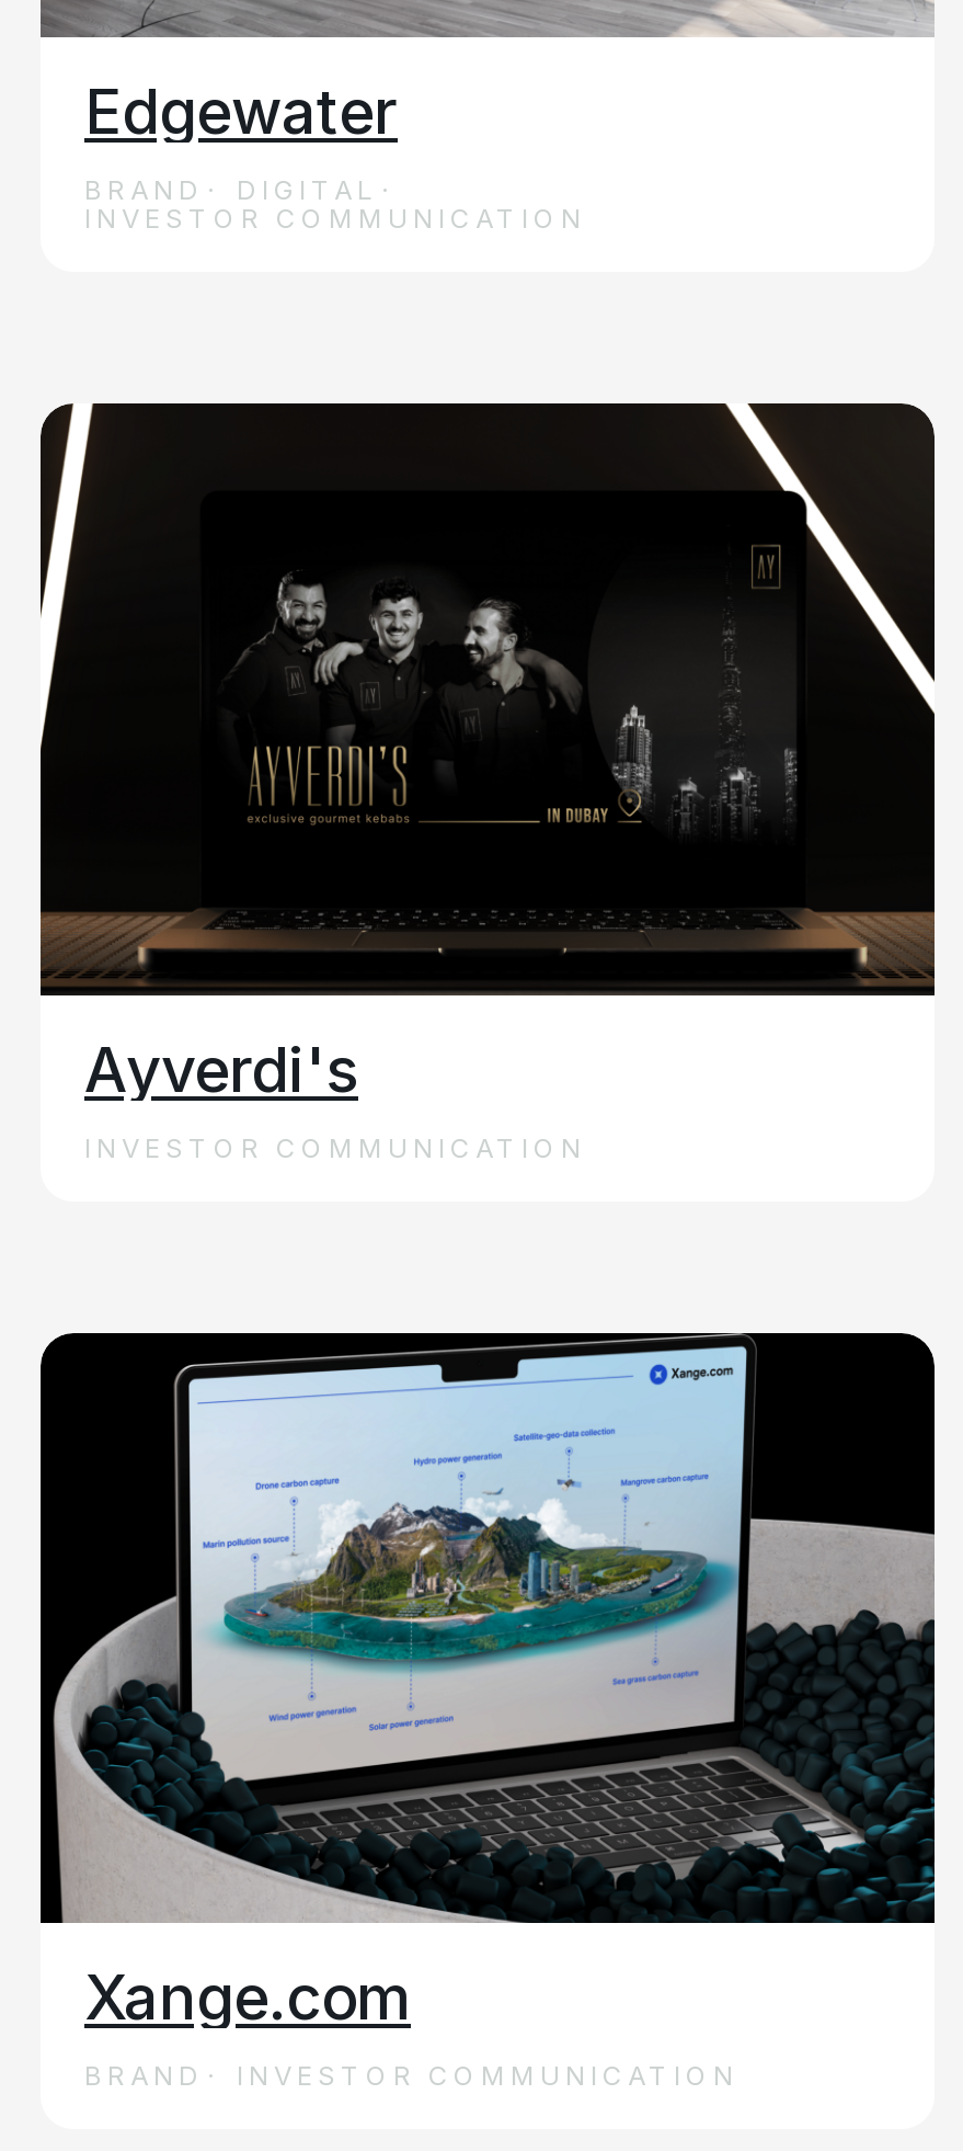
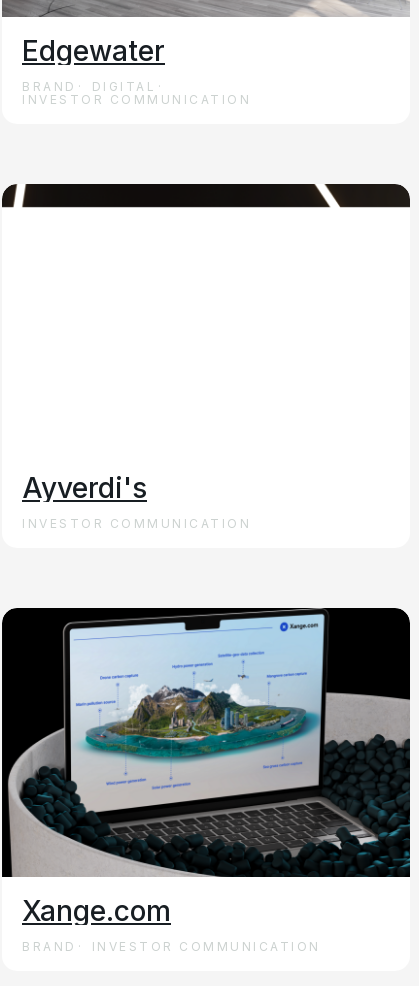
[38,454,937,998] [image] -> none

